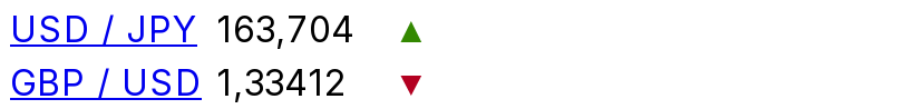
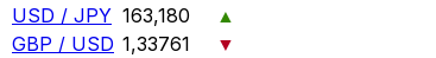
[10,7,356,51] USD / JPY 163,704 -> [12,4,190,27] USD / JPY 163,180
[10,60,344,105] GBP / USD 1,33412 -> [12,32,190,56] GBP / USD 1,33761

